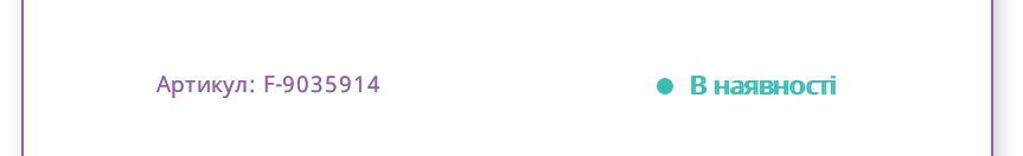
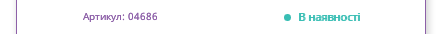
[156,69,382,100] Артикул: F-9035914 -> [83,10,158,23] Артикул: 04686

